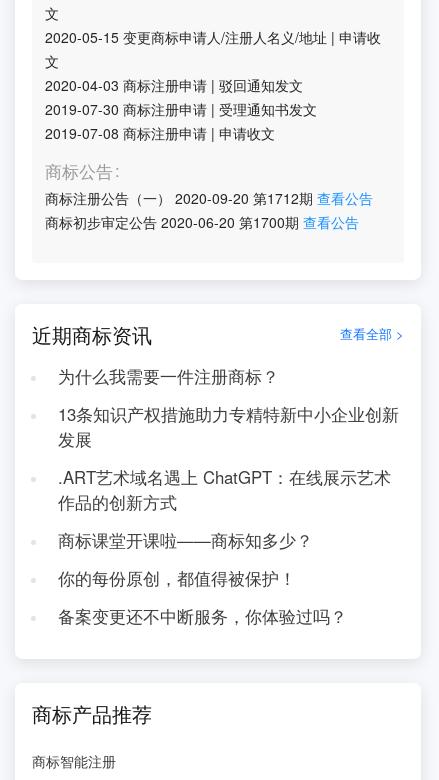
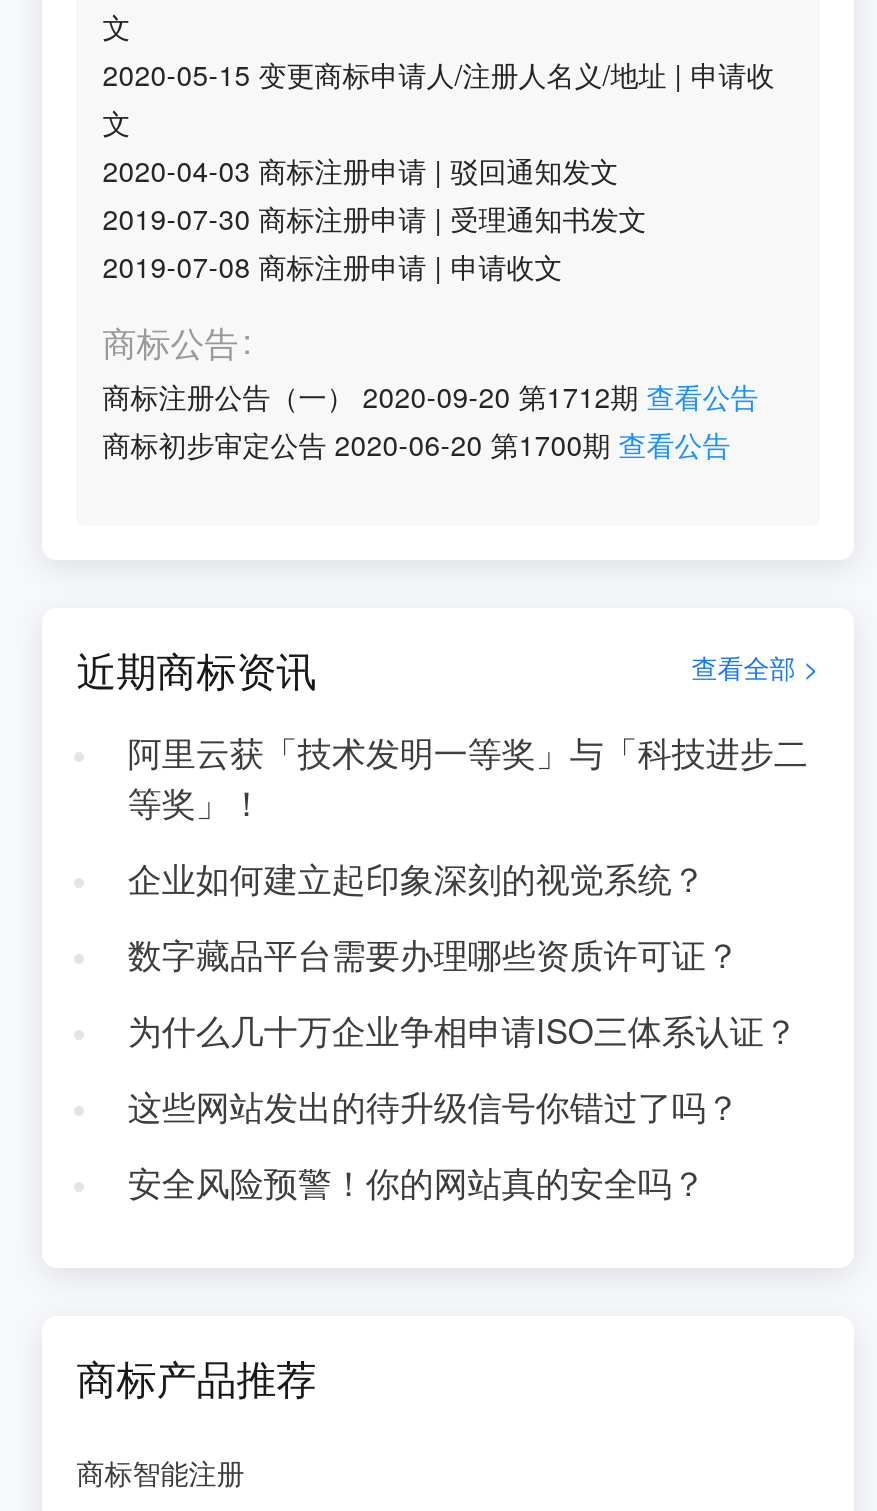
[58,364,279,388] 为什么我需要一件注册商标？ -> [128,728,808,826] 阿里云获「技术发明一等奖」与「科技进步二 | 等奖」！
[58,402,399,451] 13条知识产权措施助力专精特新中小企业创新 | 发展 -> [128,854,706,902] 企业如何建立起印象深刻的视觉系统？
[58,465,391,514] .ART艺术域名遇上 ChatGPT：在线展示艺术 | 作品的创新方式 -> [128,930,740,978] 数字藏品平台需要办理哪些资质许可证？
[58,528,313,552] 商标课堂开课啦——商标知多少？ -> [128,1006,798,1054] 为什么几十万企业争相申请ISO三体系认证？
[58,566,296,590] 你的每份原创，都值得被保护！ -> [128,1082,740,1130] 这些网站发出的待升级信号你错过了吗？
[58,604,347,628] 备案变更还不中断服务，你体验过吗？ -> [128,1158,706,1206] 安全风险预警！你的网站真的安全吗？

